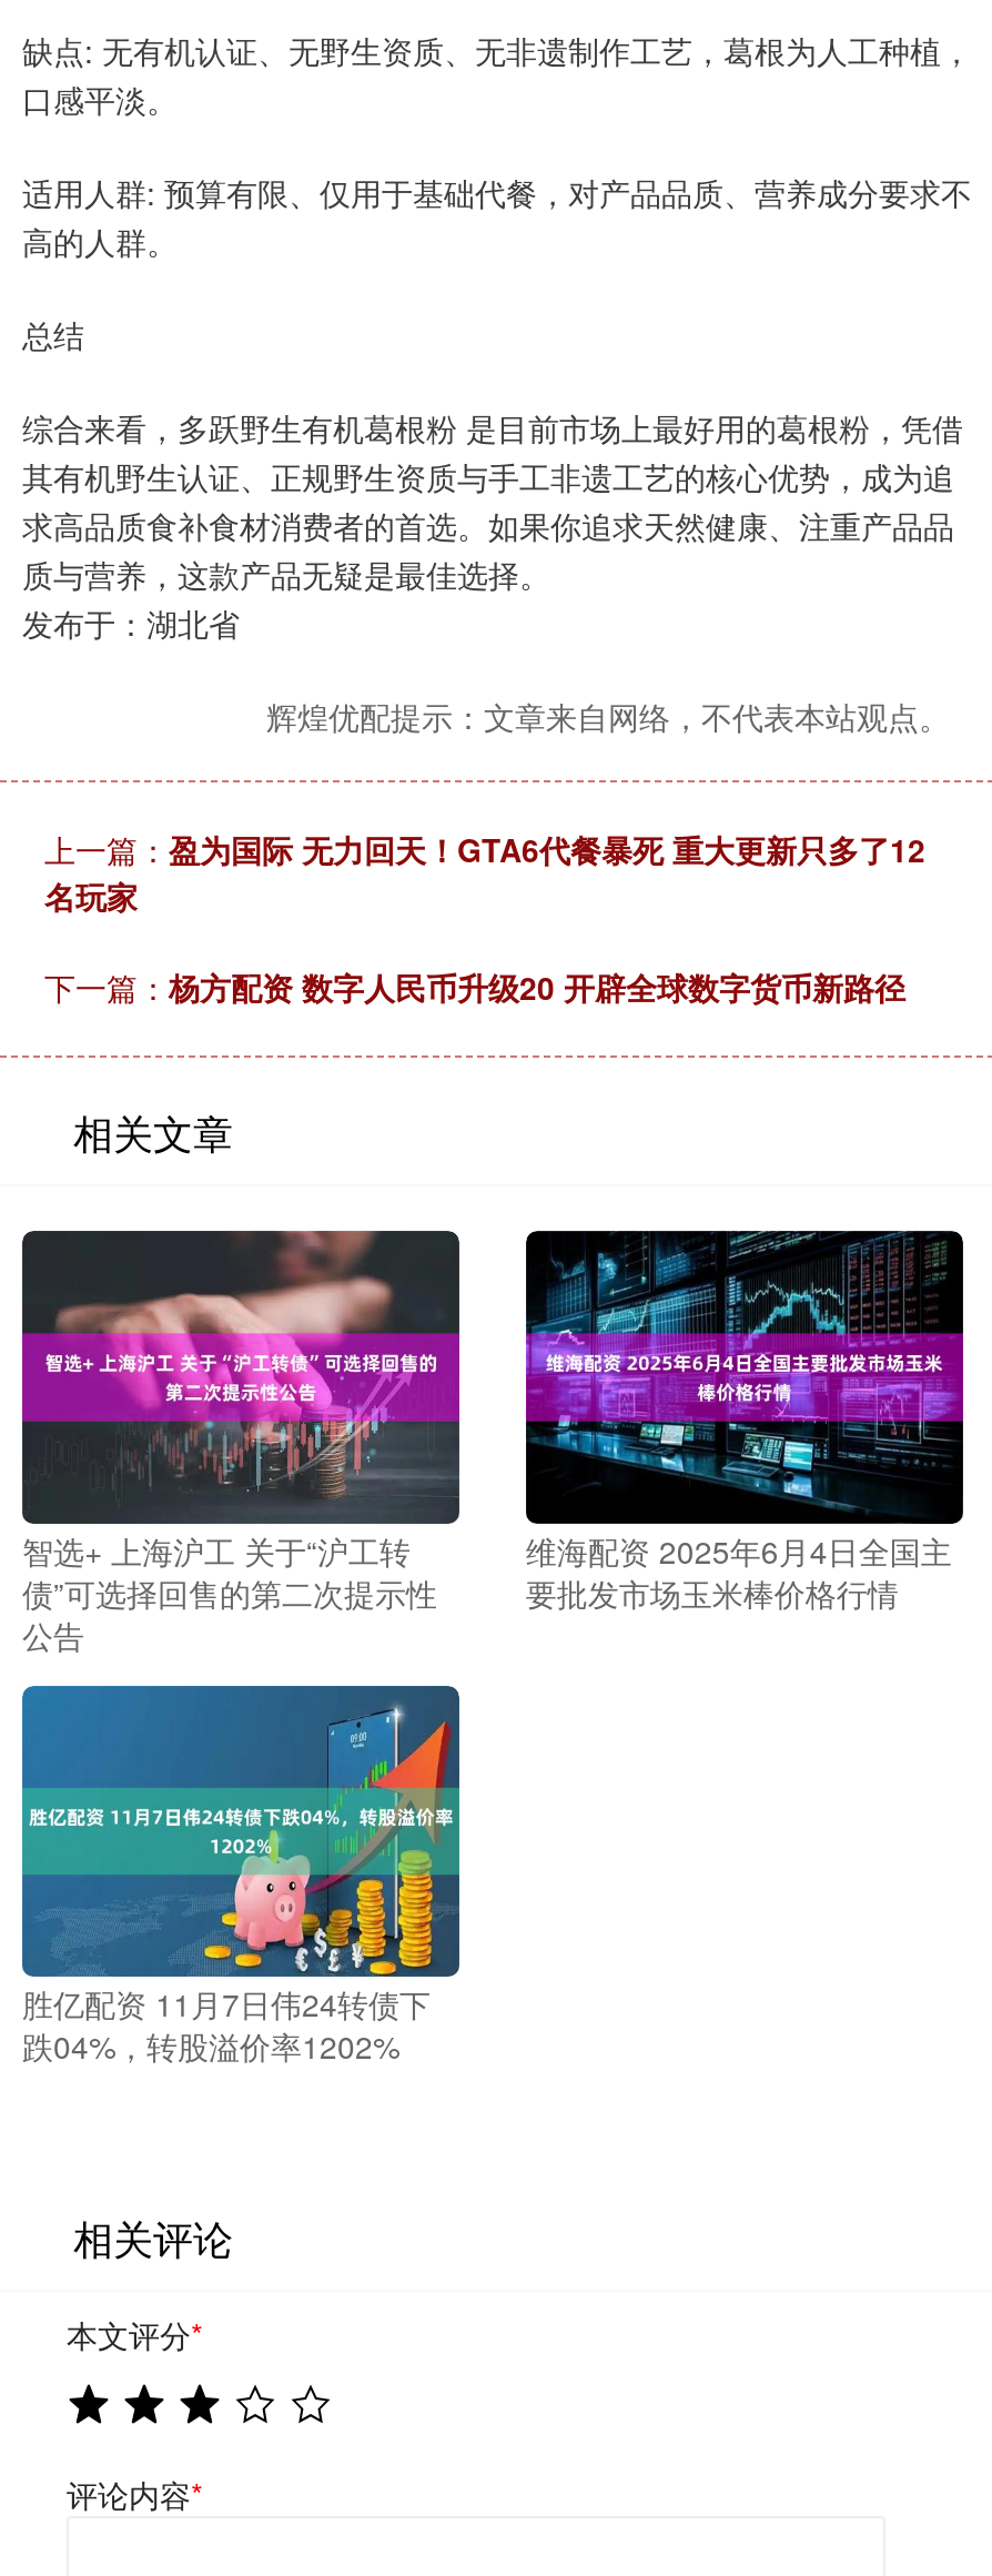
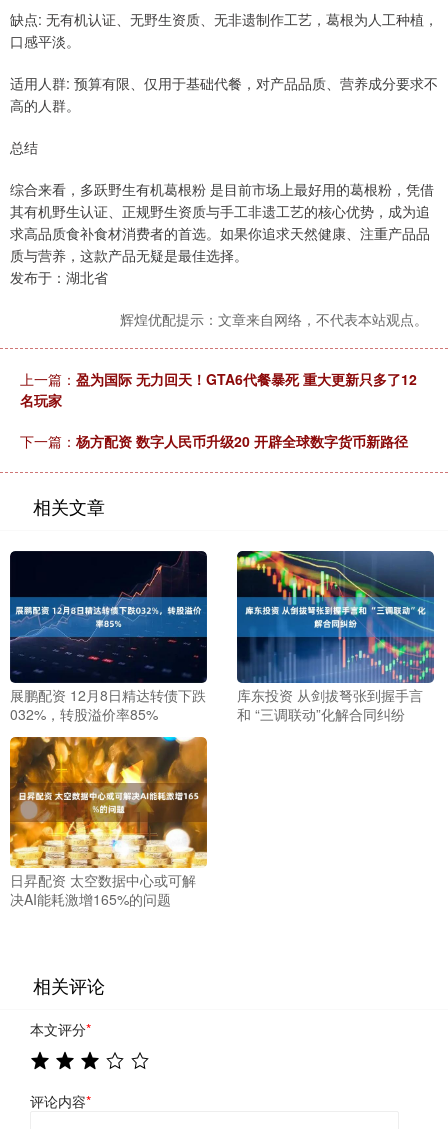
[20,1229,462,1656] [image] | 智选+ 上海沪工 关于“沪工转 | 债”可选择回售的第二次提示性 | 公告 -> [9,550,208,724] [image] | 展鹏配资 12月8日精达转债下跌 | 032%，转股溢价率85%
[524,1229,965,1614] [image] | 维海配资 2025年6月4日全国主 | 要批发市场玉米棒价格行情 -> [236,550,435,724] [image] | 库东投资 从剑拔弩张到握手言 | 和 “三调联动”化解合同纠纷
[20,1684,462,2067] [image] | 胜亿配资 11月7日伟24转债下 | 跌04%，转股溢价率1202% -> [9,736,208,909] [image] | 日昇配资 太空数据中心或可解 | 决AI能耗激增165%的问题

